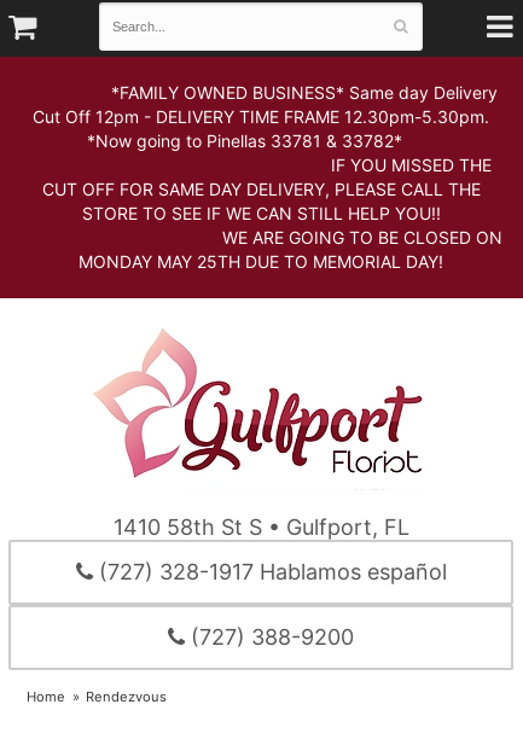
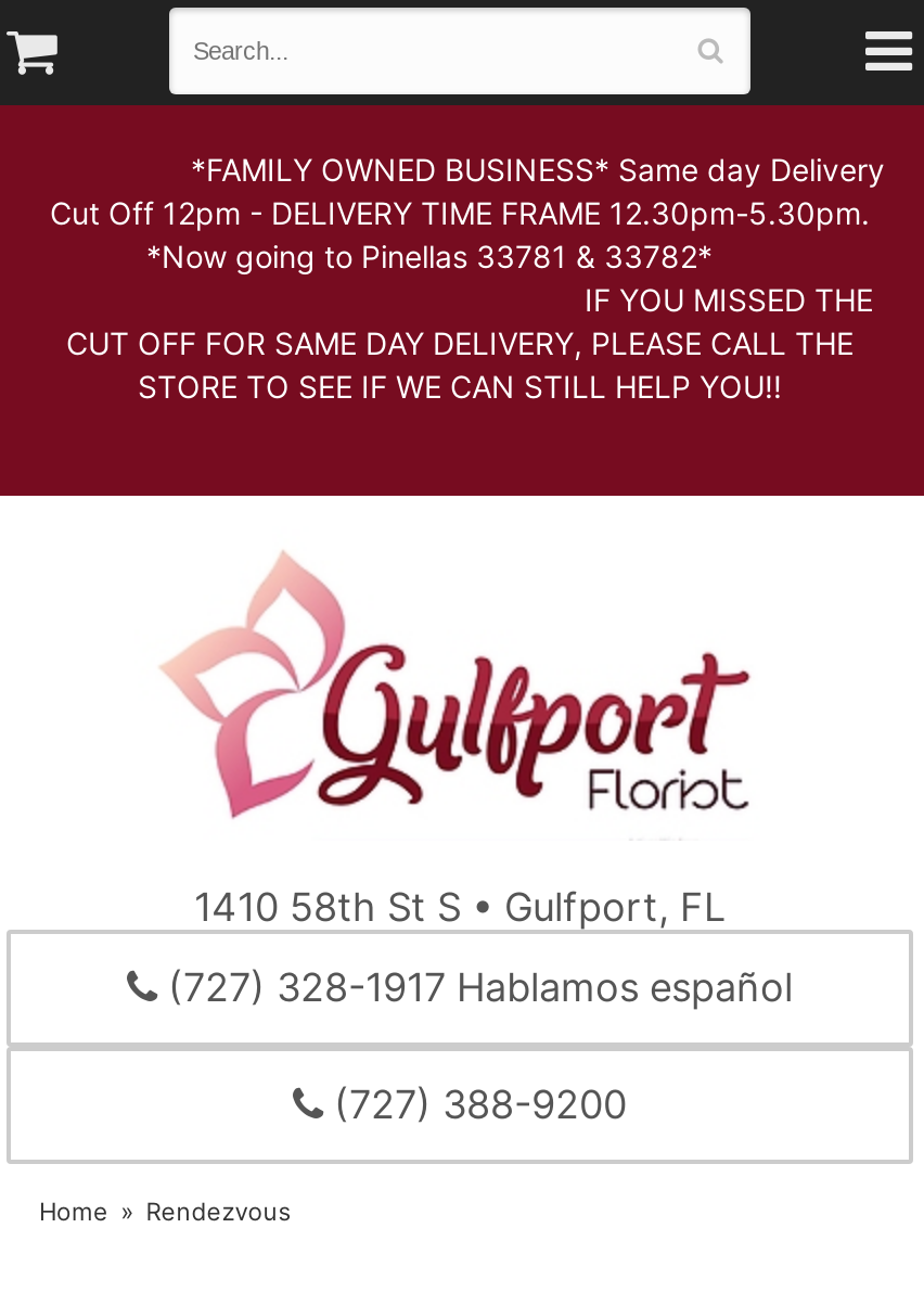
[19,227,502,272] WE ARE GOING TO BE CLOSED ON | MONDAY MAY 25TH DUE TO MEMORIAL DAY! -> none

